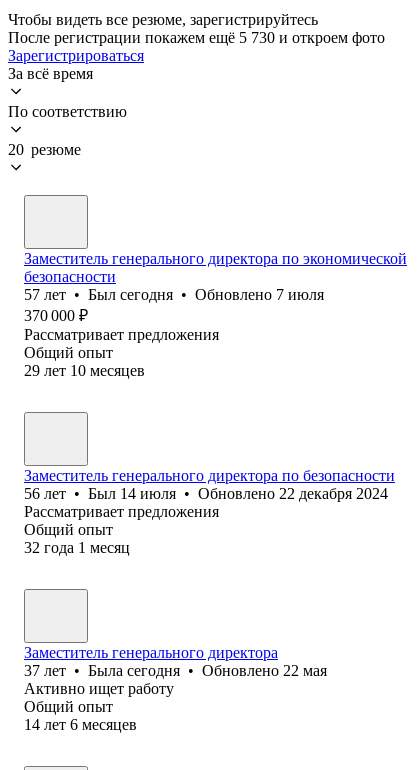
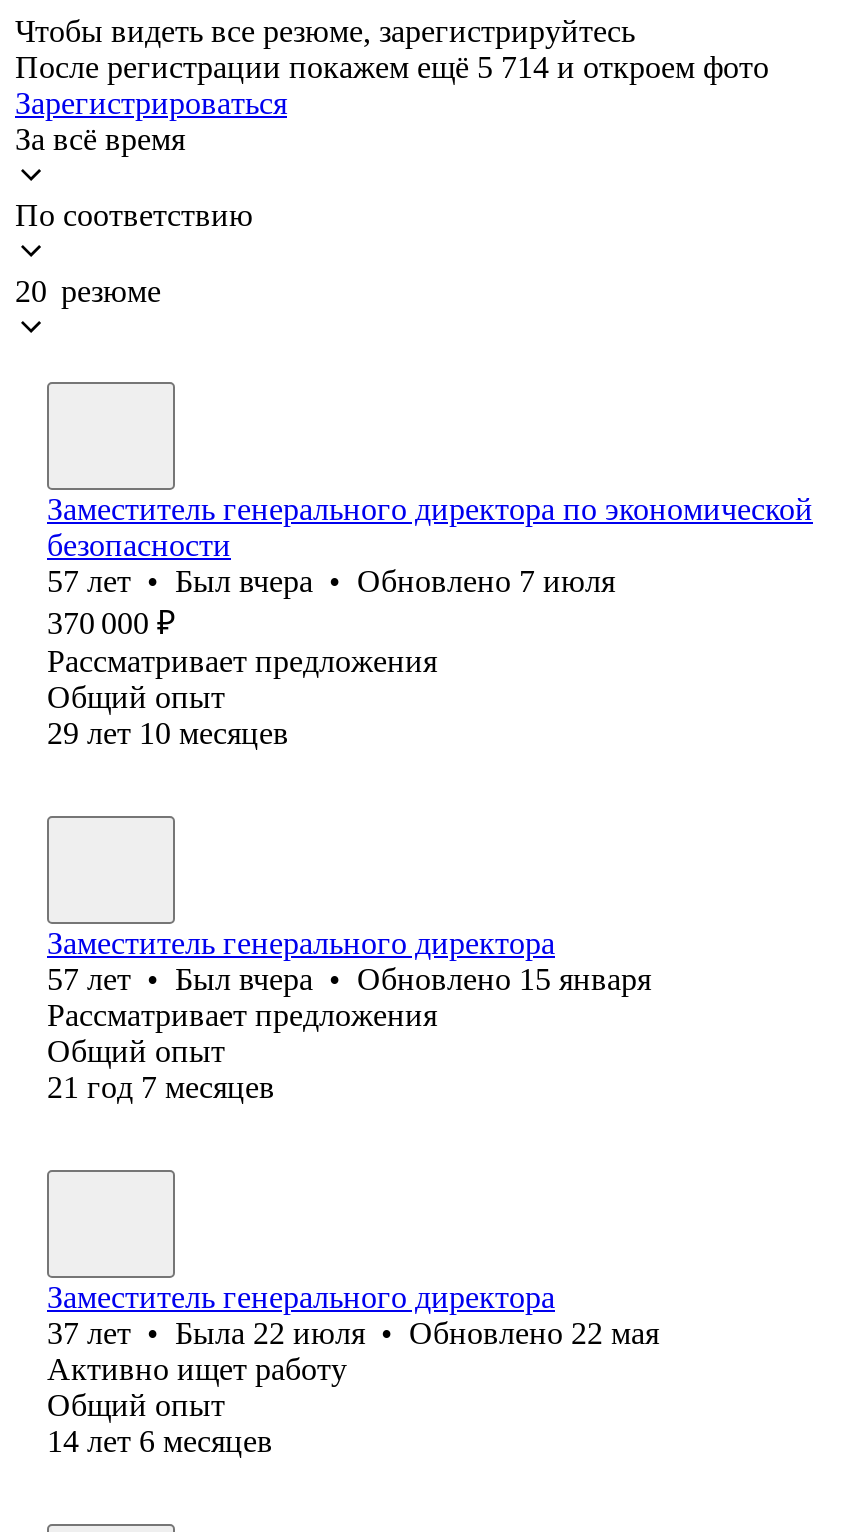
[8,29,385,46] После регистрации покажем ещё 5 730 и откроем фото -> [15,50,769,84] После регистрации покажем ещё 5 714 и откроем фото
[24,286,324,303] 57 лет • Был сегодня • Обновлено 7 июля -> [47,564,615,598] 57 лет • Был вчера • Обновлено 7 июля
[24,467,395,502] Заместитель генерального директора по безопасности | 56 лет • Был 14 июля • Обновлено 22 декабря 2024 -> [47,926,651,996] Заместитель генерального директора | 57 лет • Был вчера • Обновлено 15 января
[24,539,130,556] 32 года 1 месяц -> [47,1070,275,1104] 21 год 7 месяцев
[24,662,327,679] 37 лет • Была сегодня • Обновлено 22 мая -> [47,1316,659,1350] 37 лет • Была 22 июля • Обновлено 22 мая

